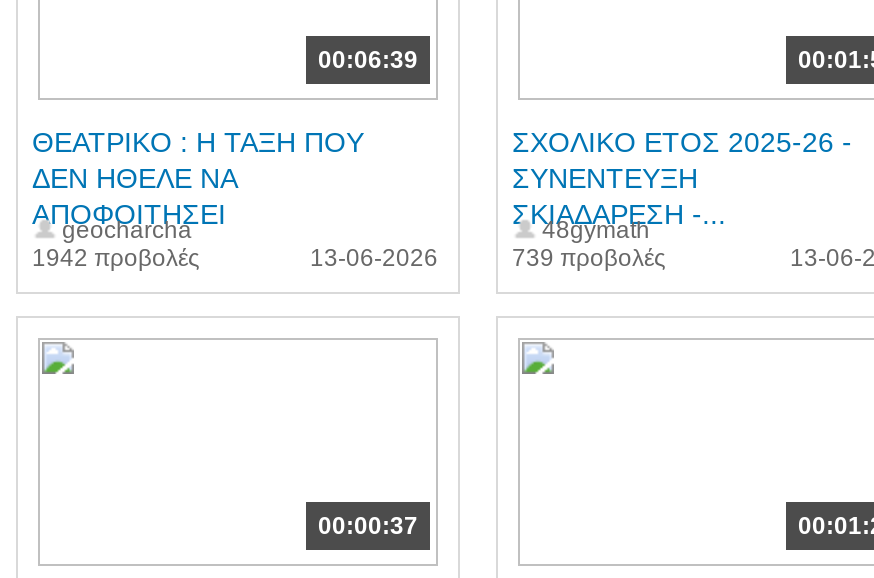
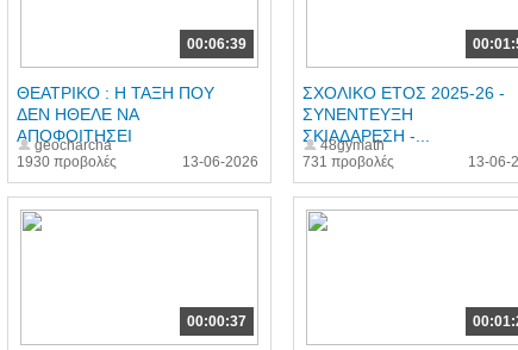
[32,244,200,272] 1942 προβολές -> [17,154,117,170] 1930 προβολές
[512,244,666,272] 739 προβολές -> [302,154,394,170] 731 προβολές

